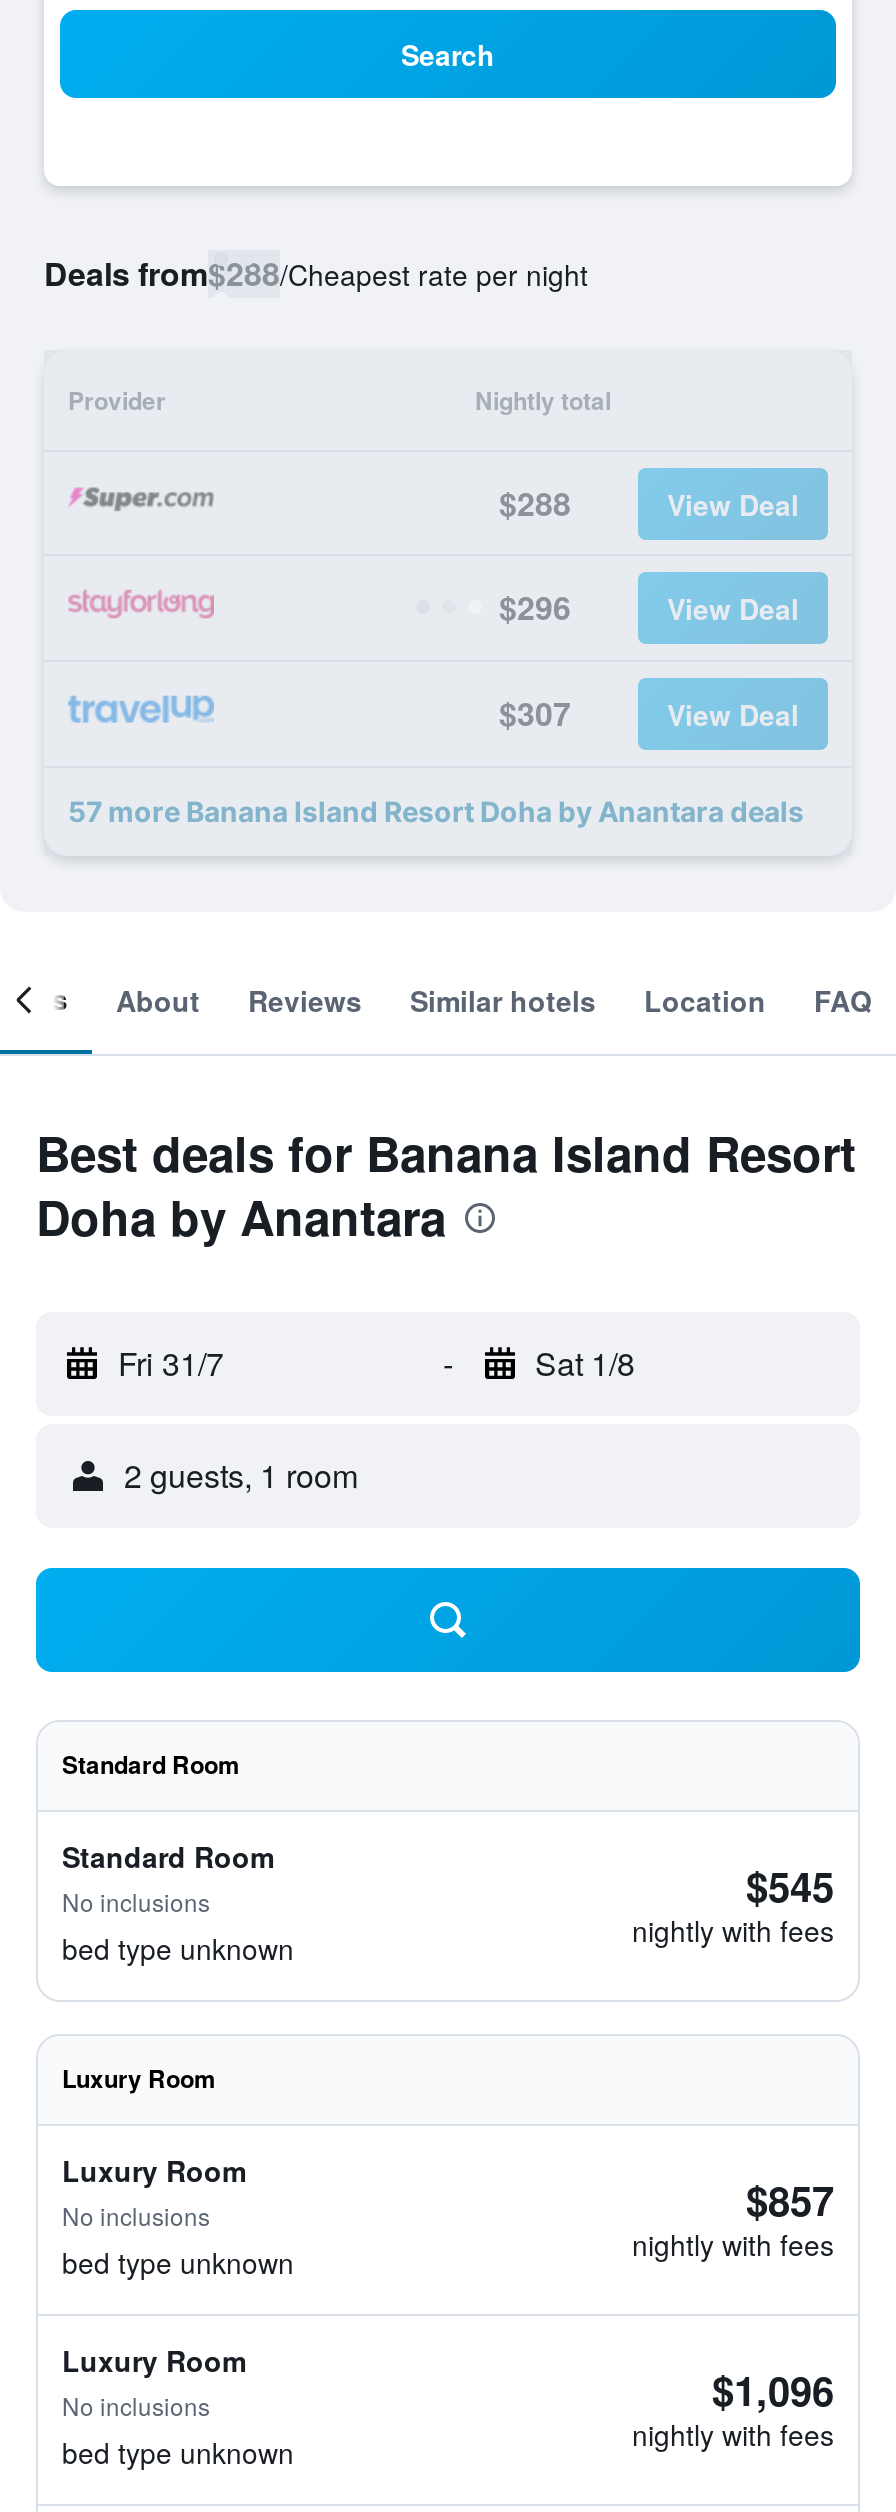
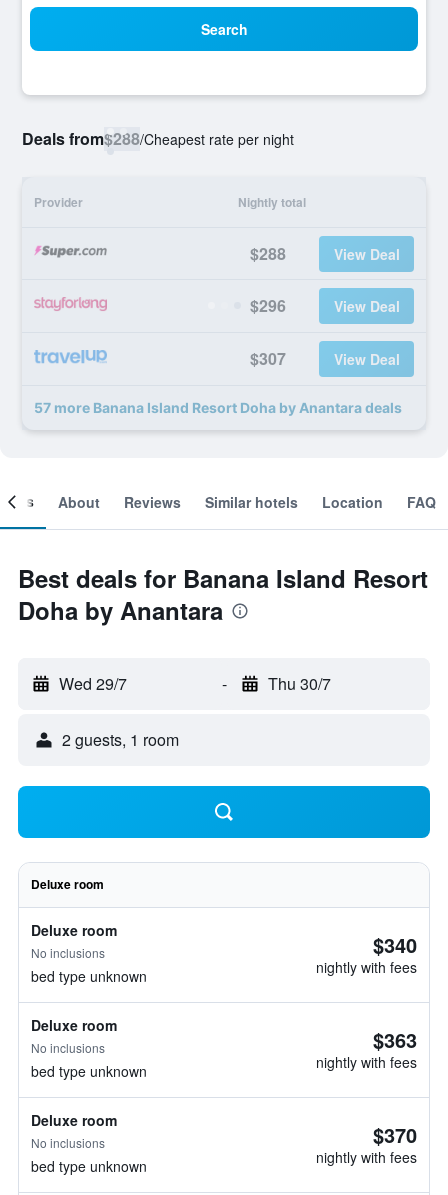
[118,1340,224,1386] Fri 31/7 -> [59,672,127,695] Wed 29/7
[535,1340,635,1386] Sat 1/8 -> [267,672,330,695] Thu 30/7
[62,1746,240,1782] Standard Room -> [31,875,104,893] Deluxe room
[62,1836,274,1876] Standard Room -> [31,920,117,940] Deluxe room
[746,1856,834,1914] $545 -> [373,930,417,959] $340
[62,2060,246,2190] Luxury Room | Luxury Room -> [31,1015,117,1035] Deluxe room
[746,2170,834,2228] $857 -> [373,1025,417,1054] $363
[62,2340,246,2380] Luxury Room -> [31,1110,117,1130] Deluxe room
[712,2360,834,2418] $1,096 -> [373,1120,417,1149] $370

